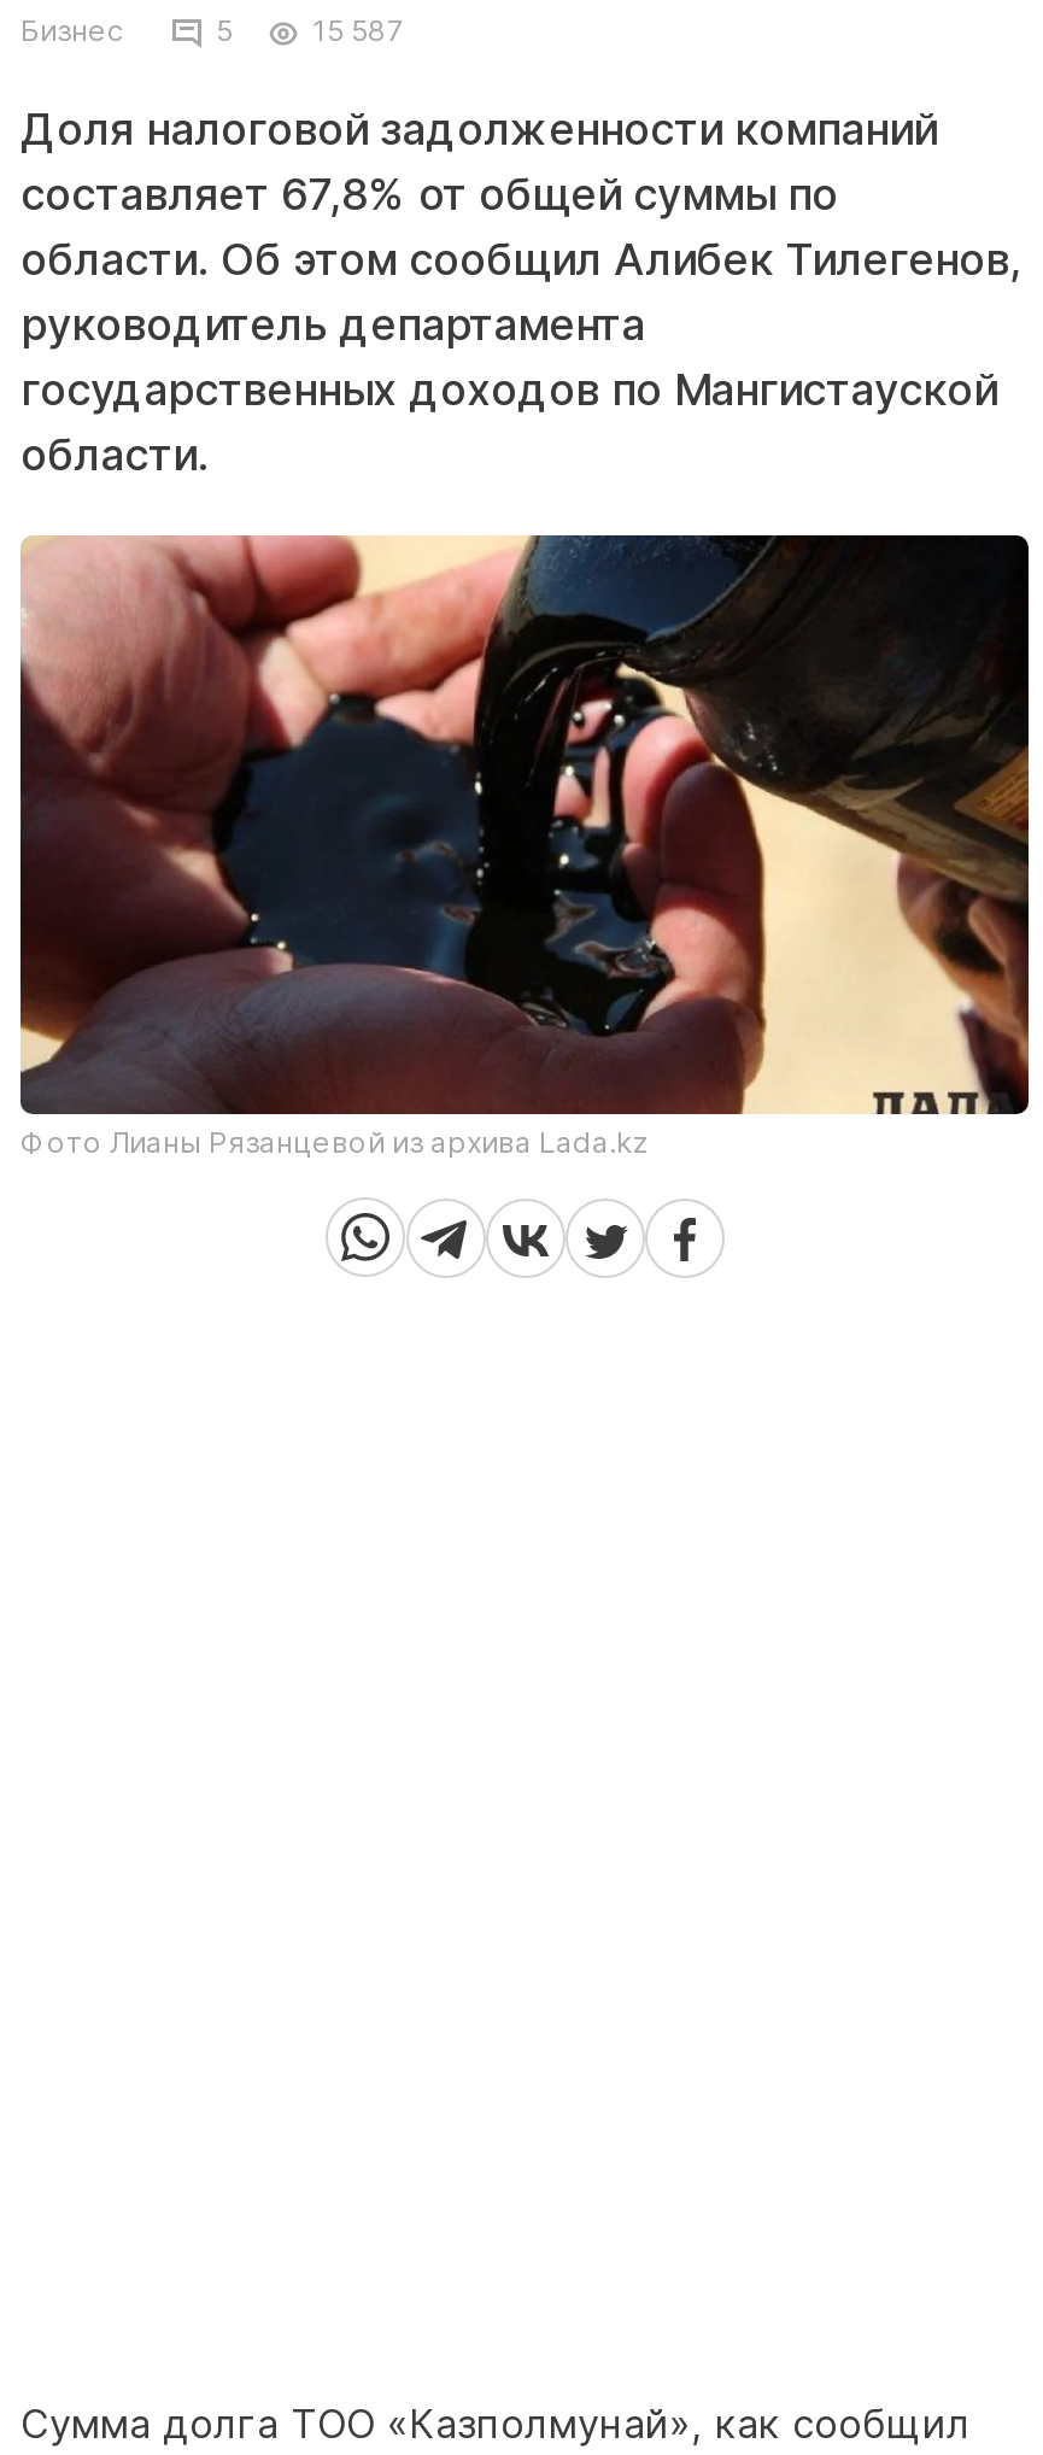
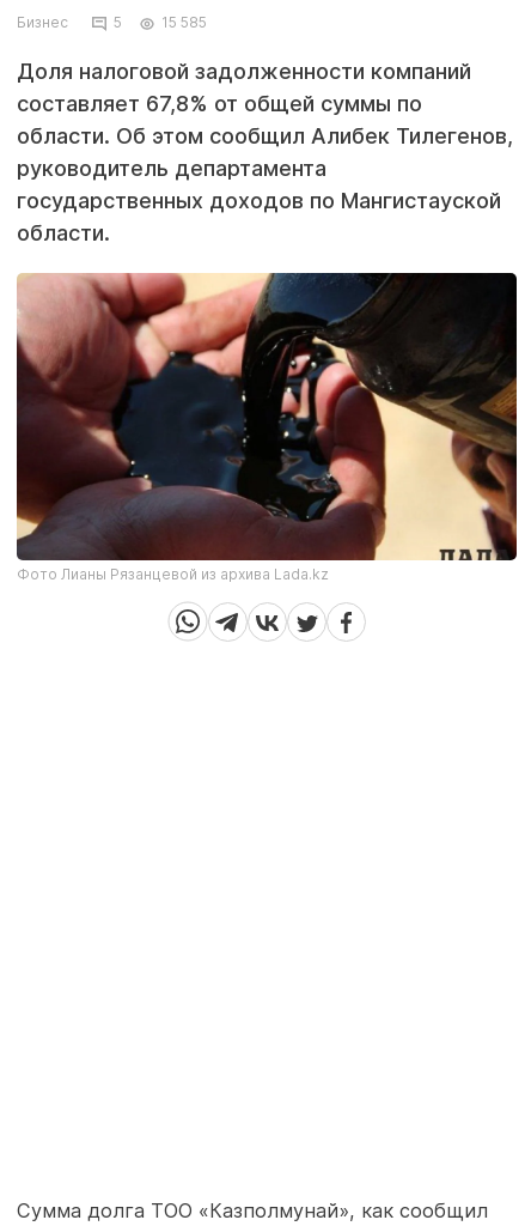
[312,12,404,48] 15 587 -> [161,13,207,31] 15 585

